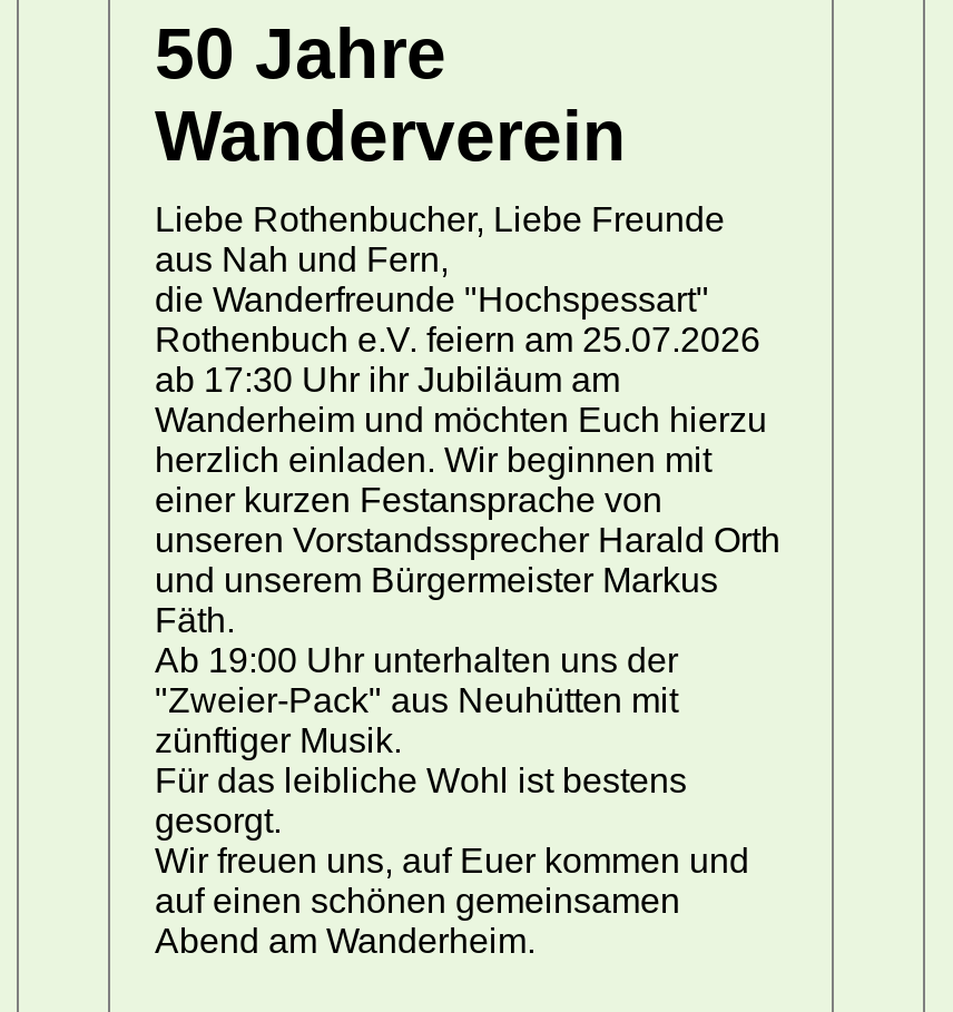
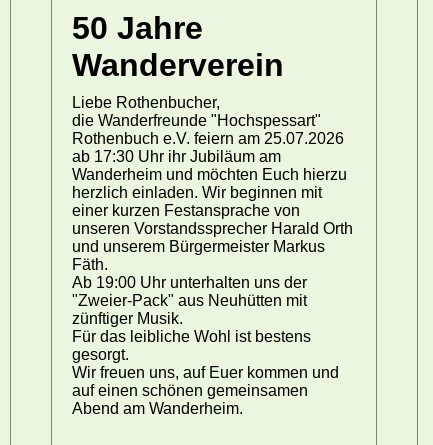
[155,201,725,279] Liebe Rothenbucher, Liebe Freunde | aus Nah und Fern, -> [72,94,220,111] Liebe Rothenbucher,

